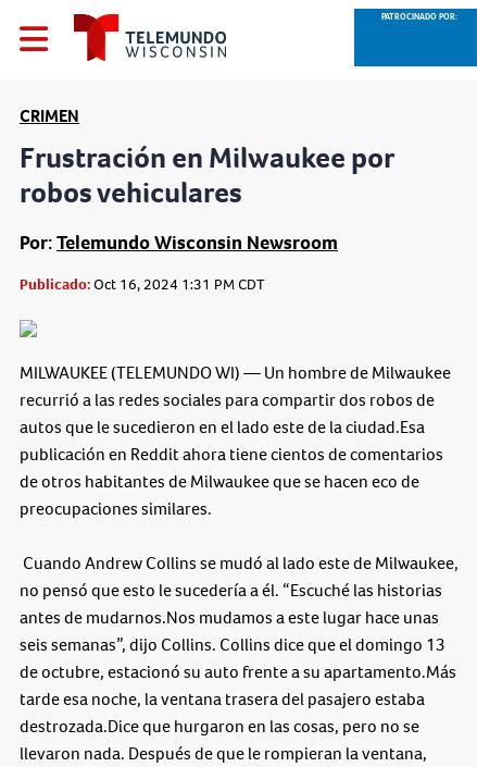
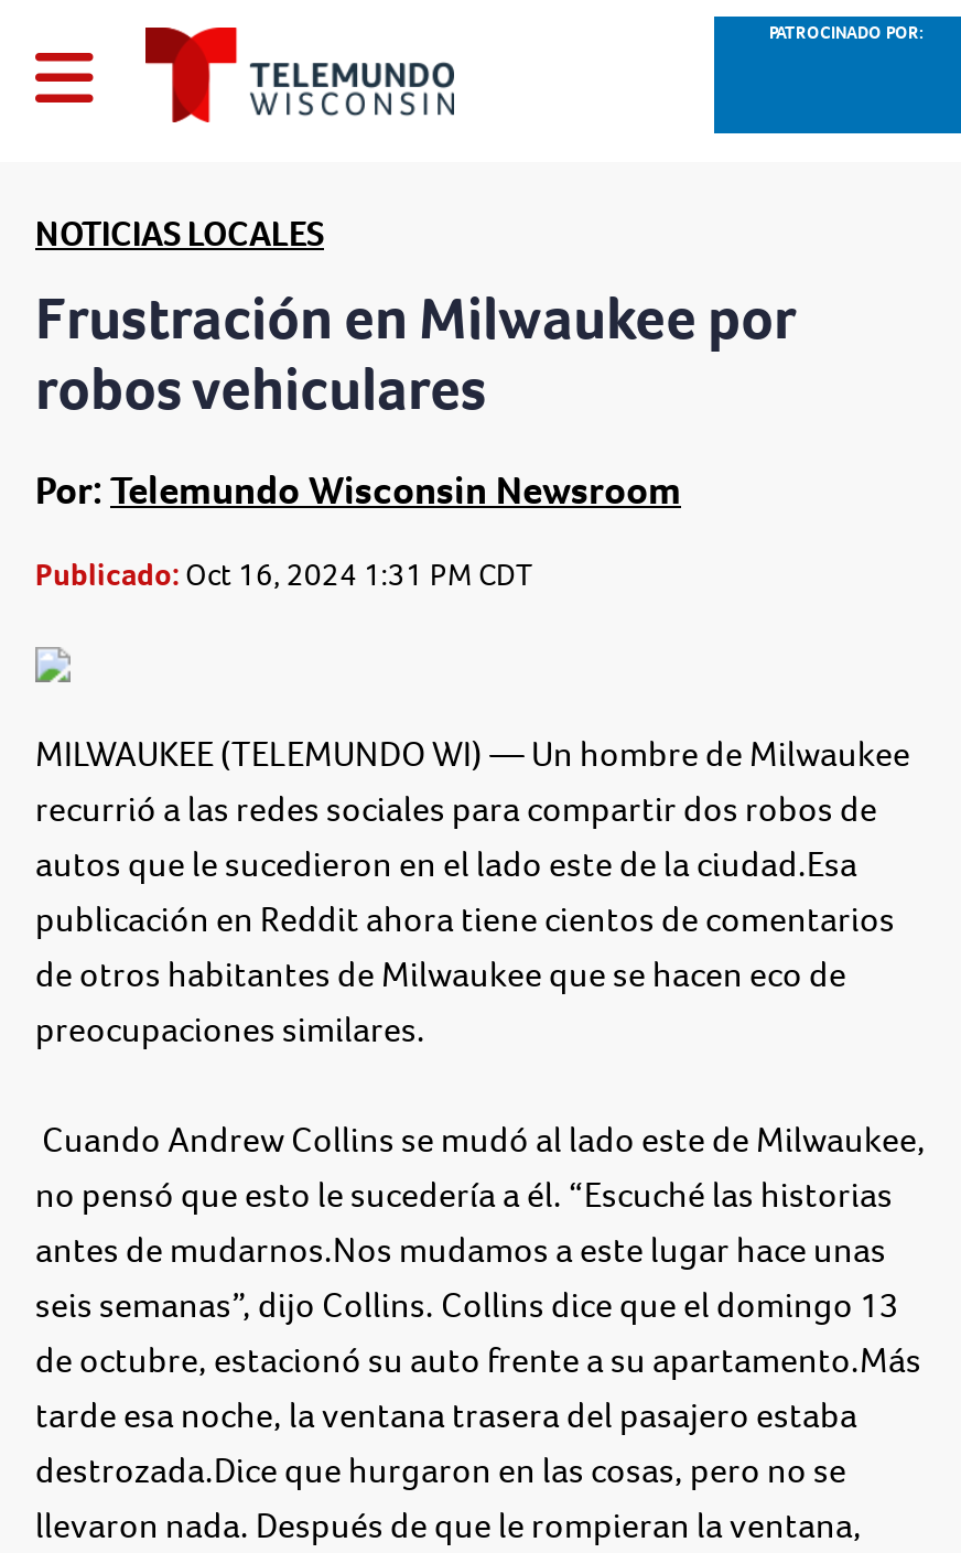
[20,104,79,127] CRIMEN -> [35,211,324,257] NOTICIAS LOCALES

